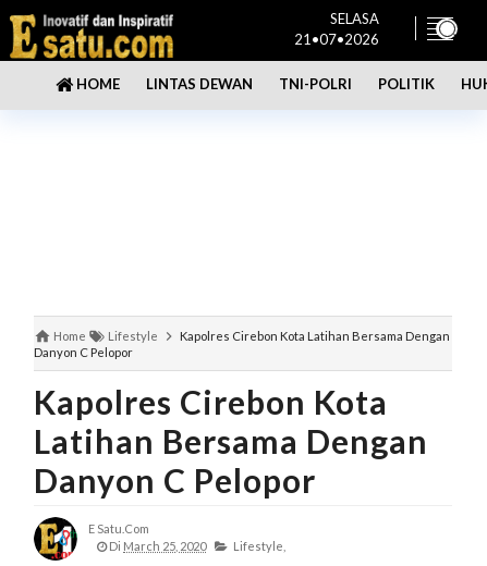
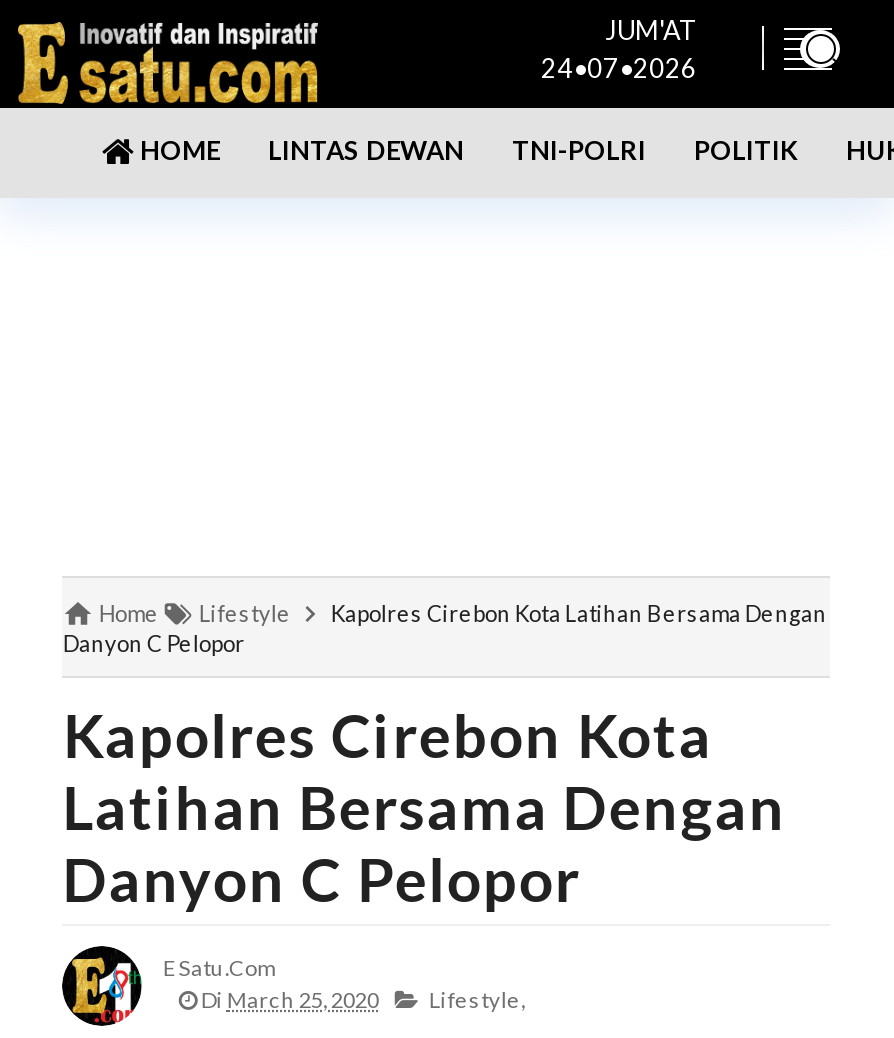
[295,10,380,48] SELASA | 21•07•2026 -> [541,14,697,84] JUM'AT | 24•07•2026

